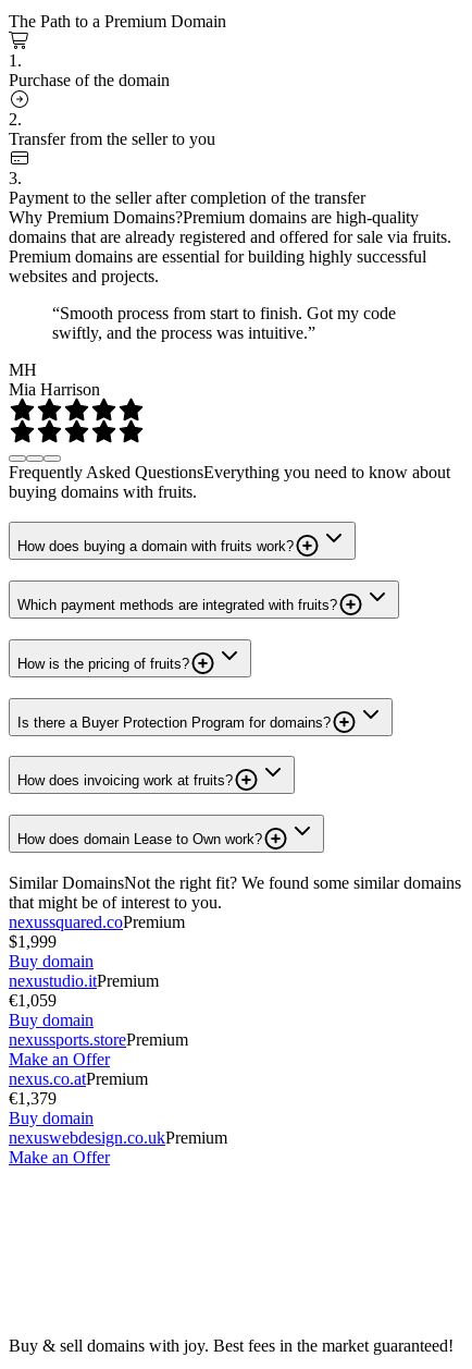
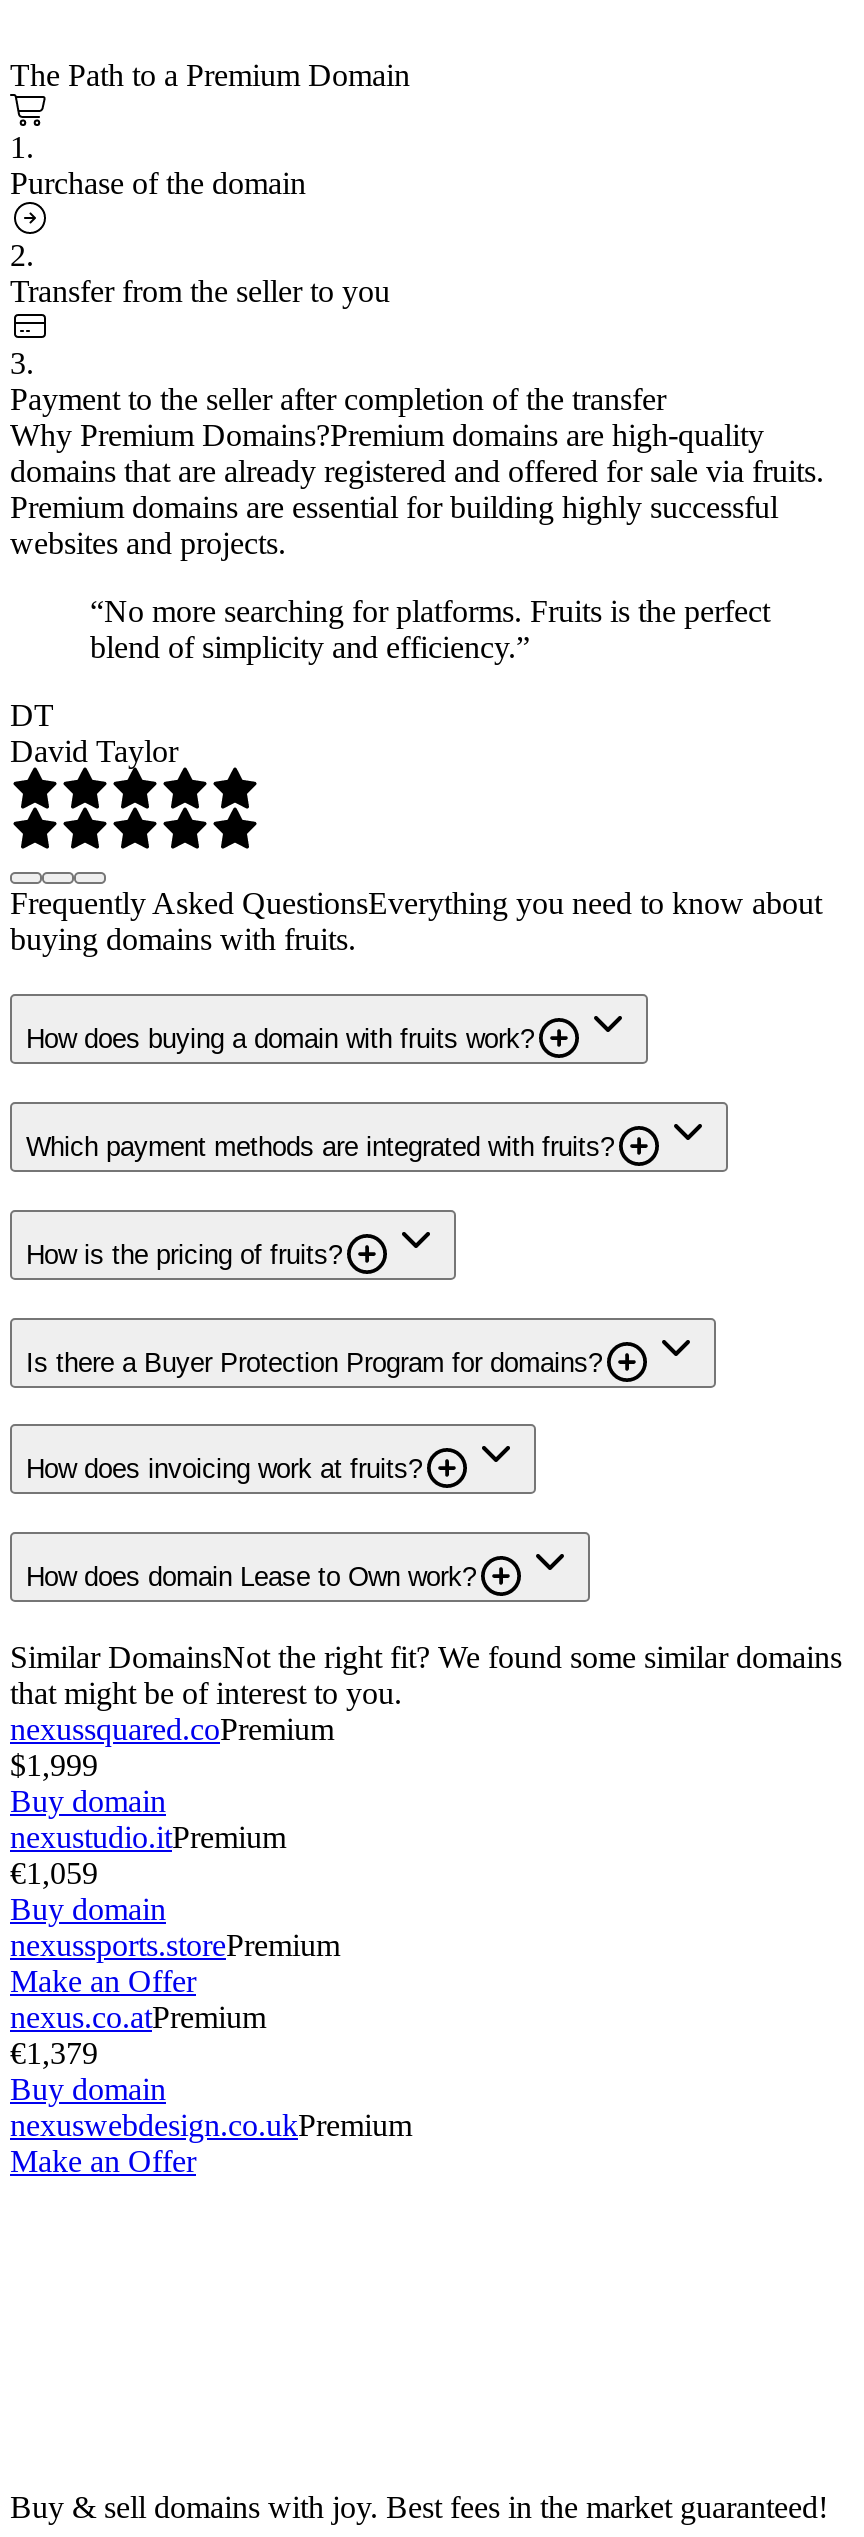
[52,303,396,342] “Smooth process from start to finish. Got my code | swiftly, and the process was intuitive.” -> [90,593,770,663] “No more searching for platforms. Fruits is the perfect | blend of simplicity and efficiency.”
[9,360,100,398] MH | Mia Harrison -> [10,697,178,767] DT | David Taylor

